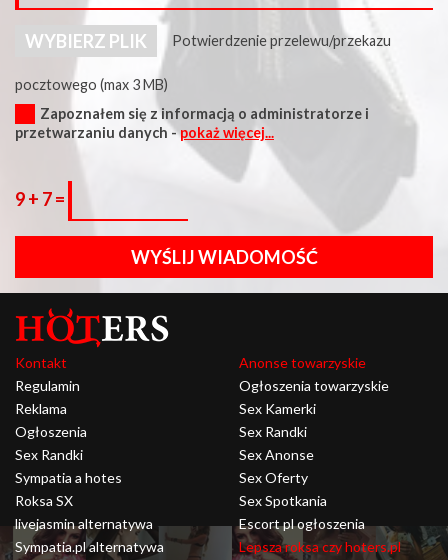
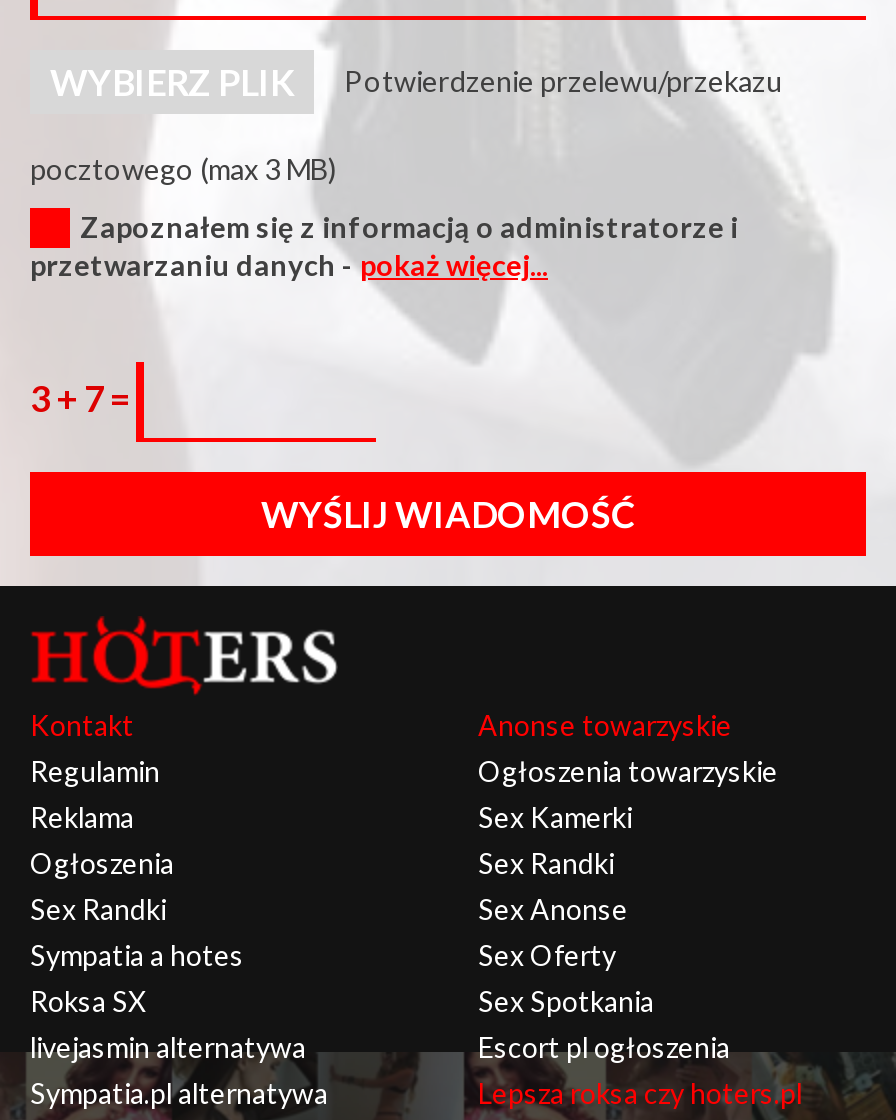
[15,188,68,210] 9 + 7 = -> [30,376,136,420] 3 + 7 =

